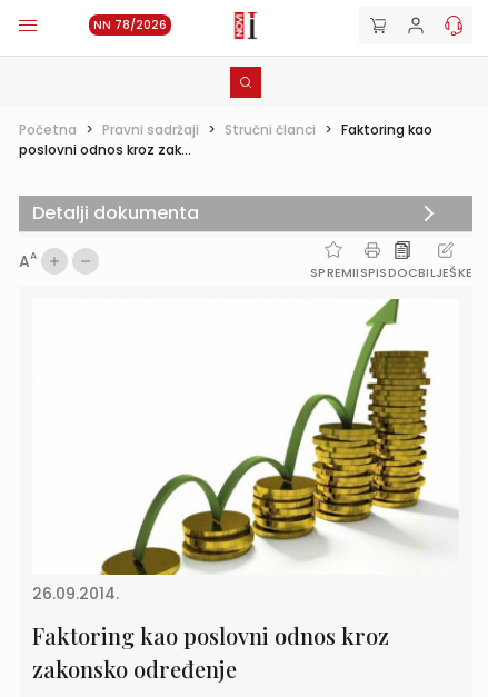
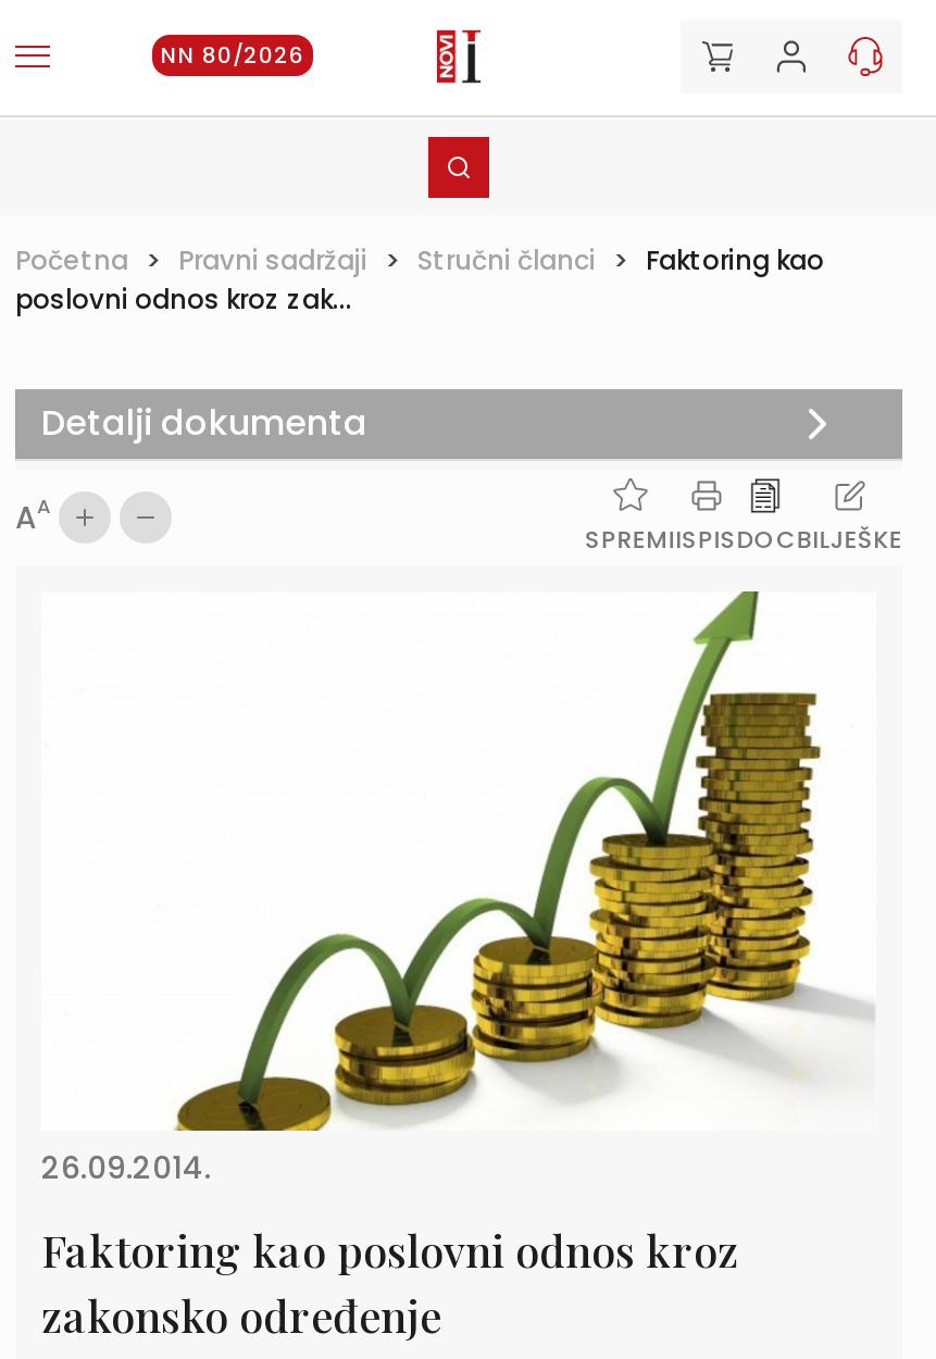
[93,17,167,33] NN 78/2026 -> [161,39,304,72] NN 80/2026

